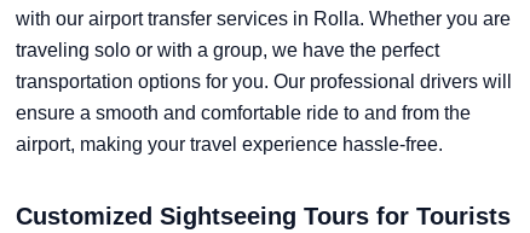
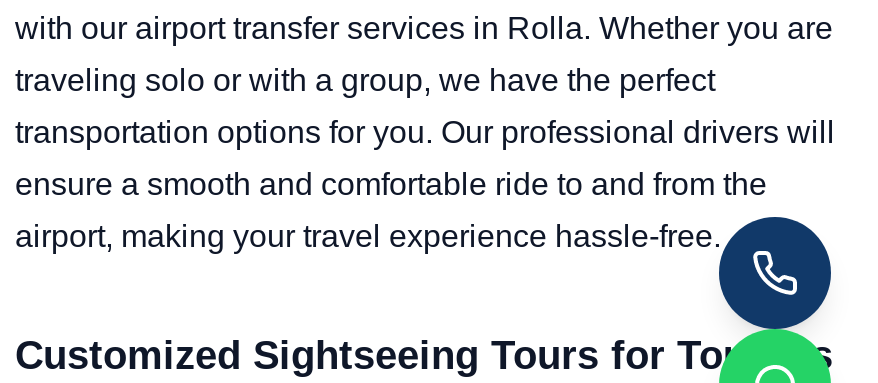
none -> [717,215,833,329] [image]

